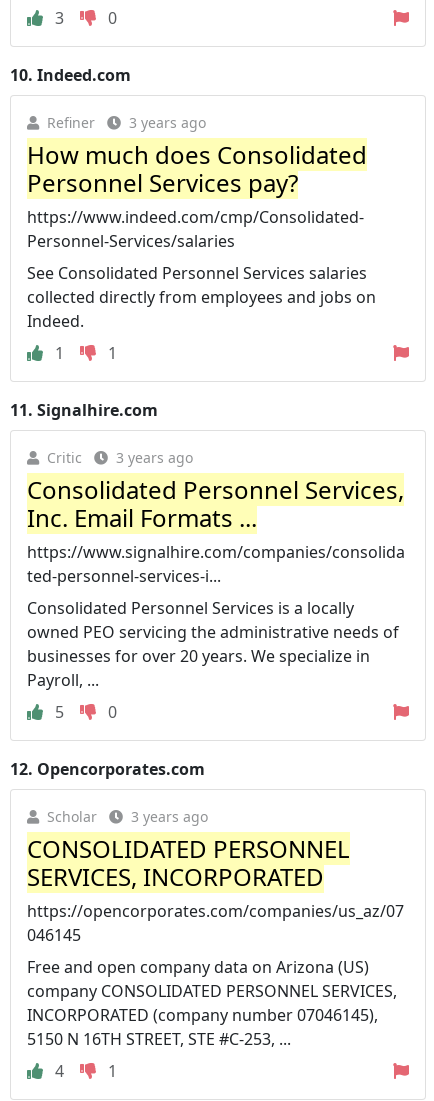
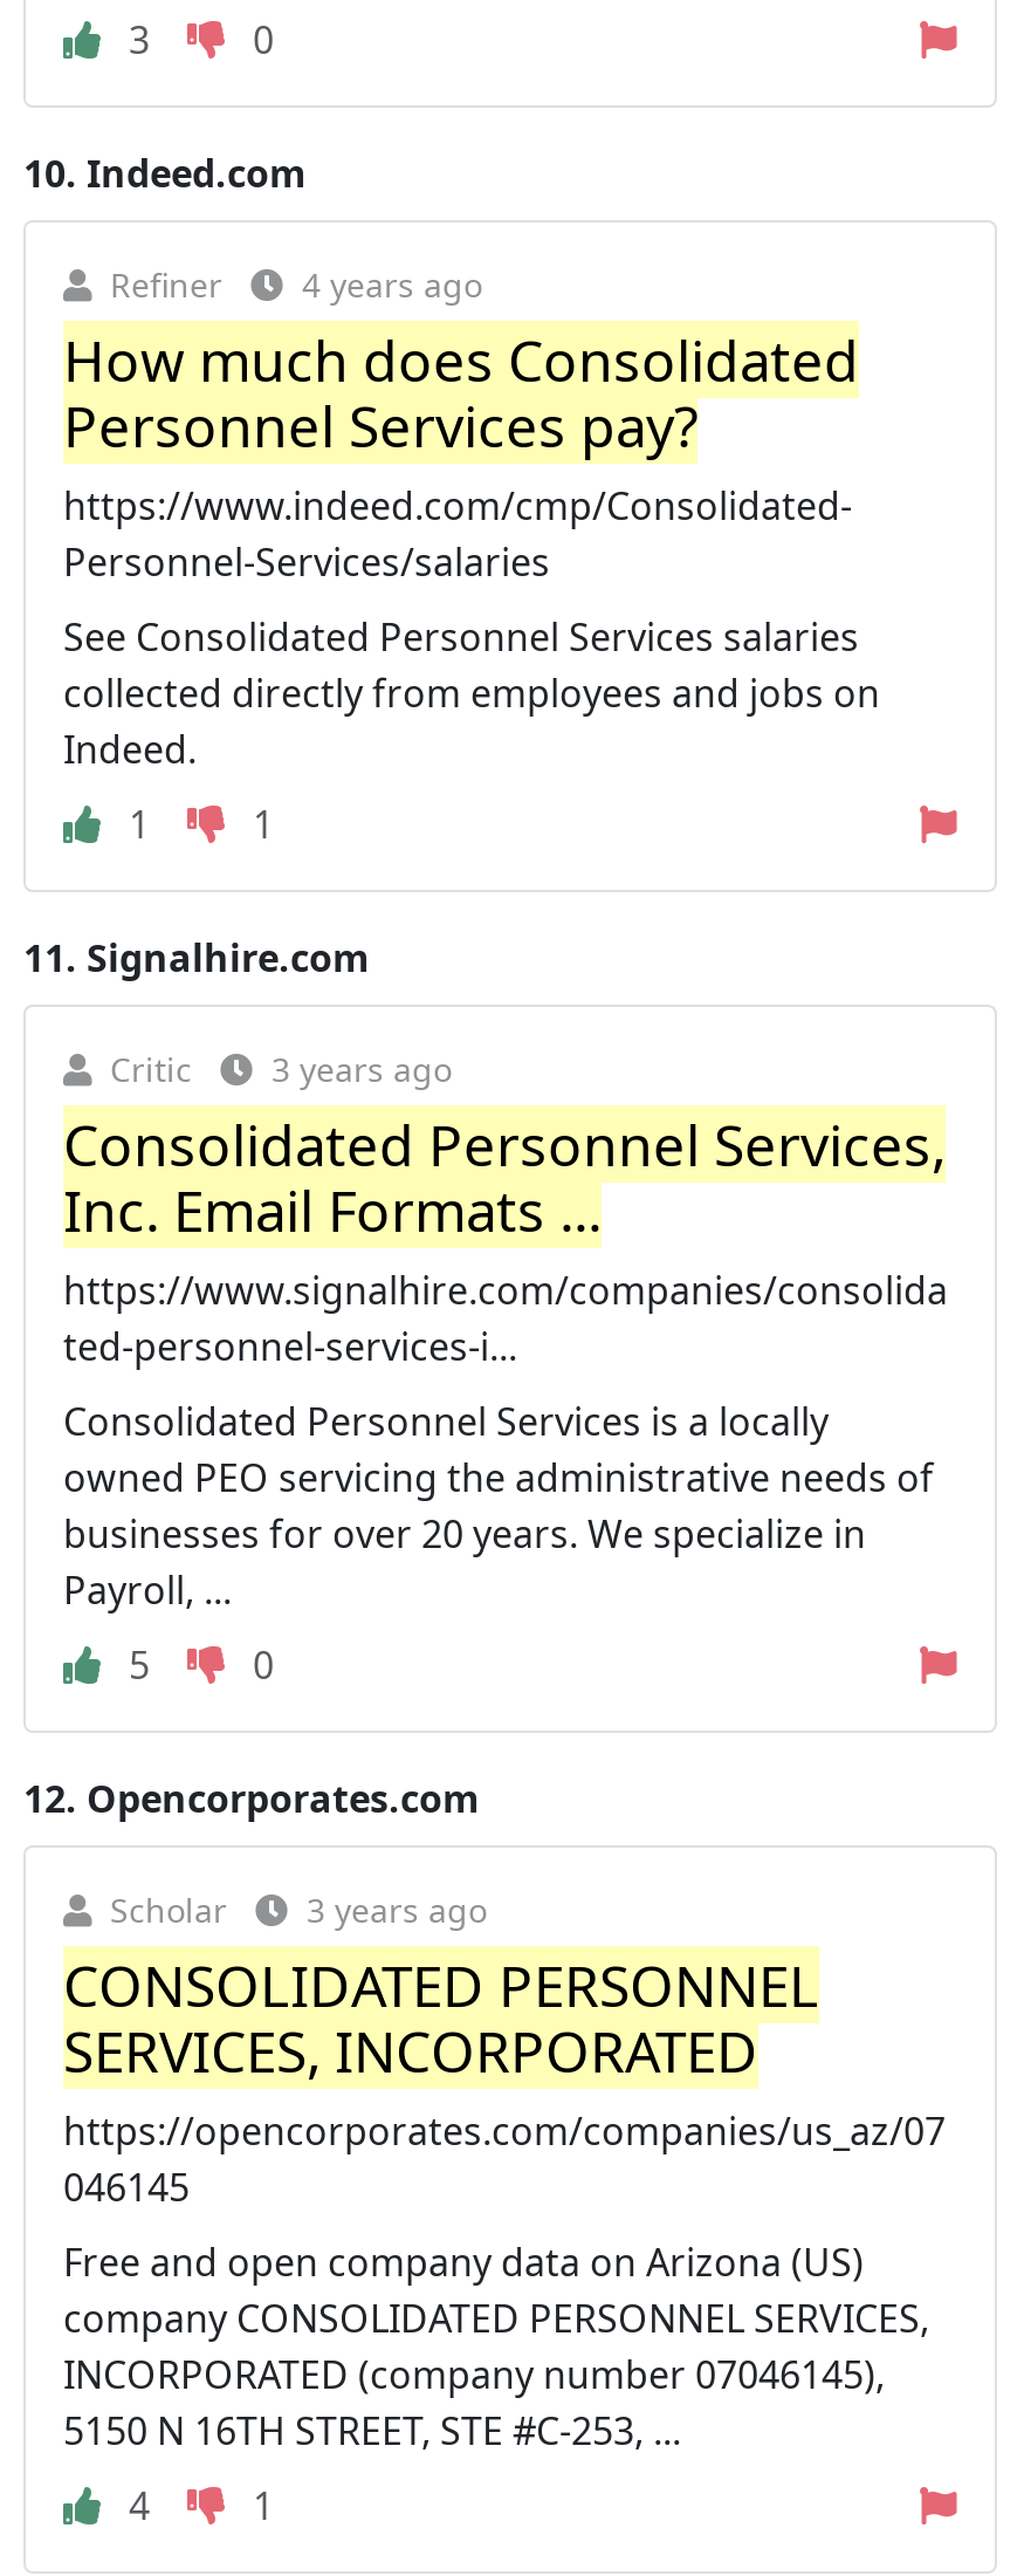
[47,113,206,132] Refiner 3 years ago -> [110,262,482,307] Refiner 4 years ago

